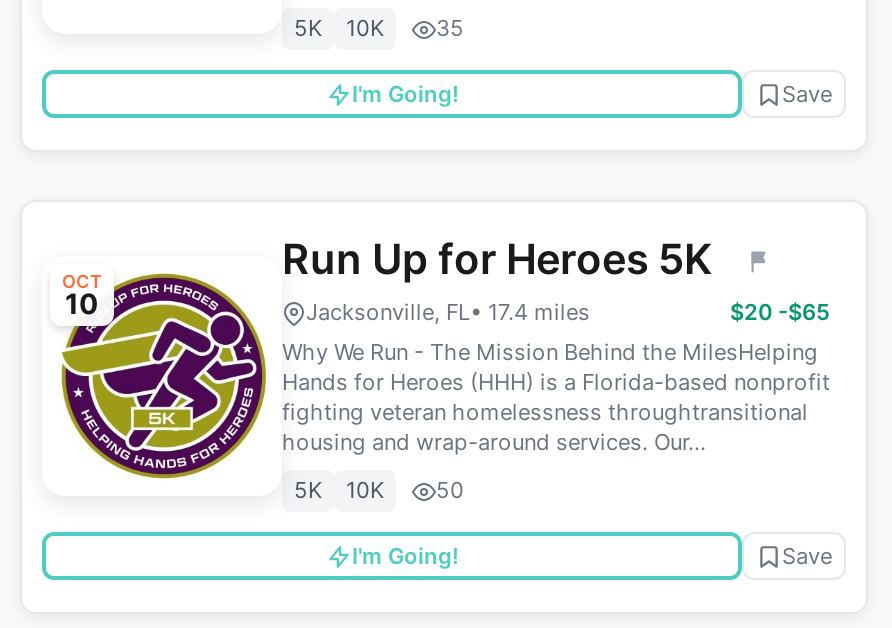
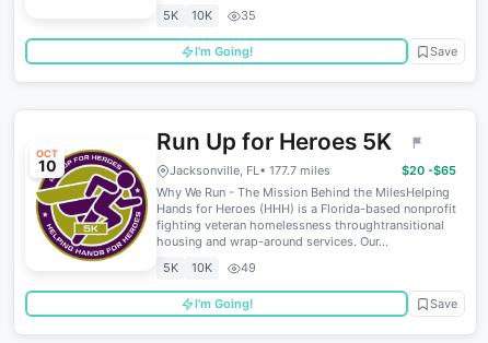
[306,298,590,326] Jacksonville, FL• 17.4 miles -> [170,163,330,178] Jacksonville, FL• 177.7 miles
[294,476,464,504] 5K 10K 50 -> [163,260,256,275] 5K 10K 49

